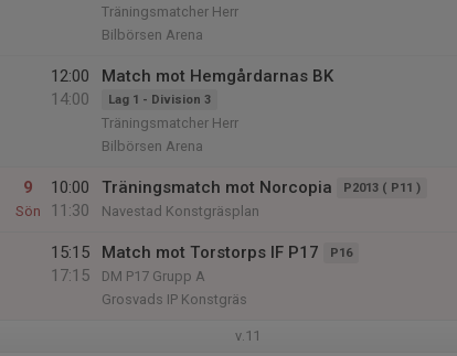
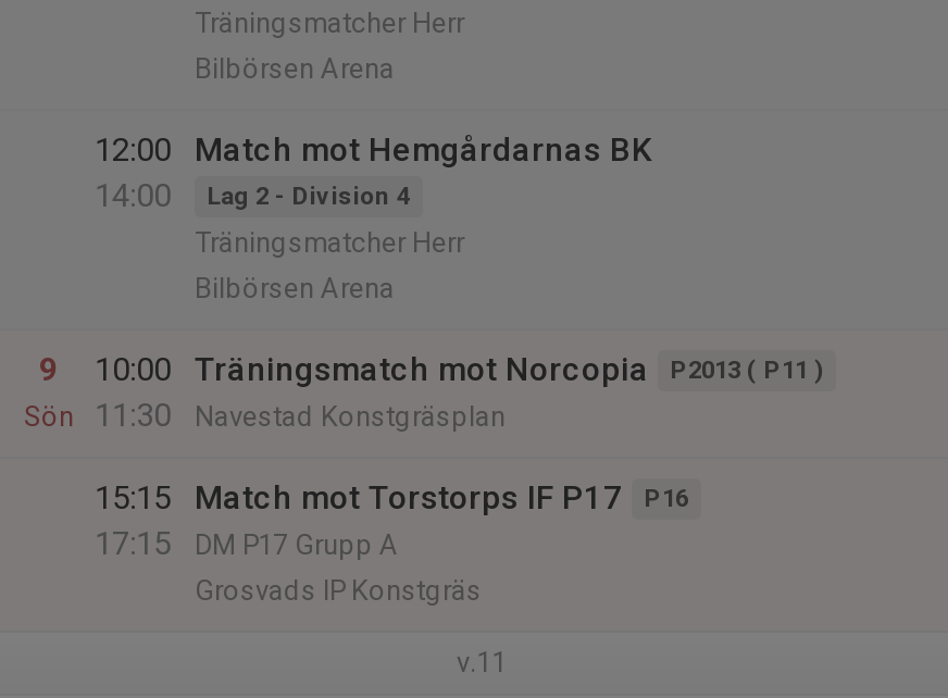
[51,89,211,109] 14:00 Lag 1 - Division 3 -> [95,176,410,215] 14:00 Lag 2 - Division 4

